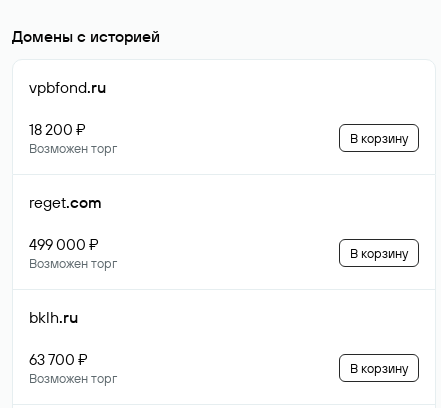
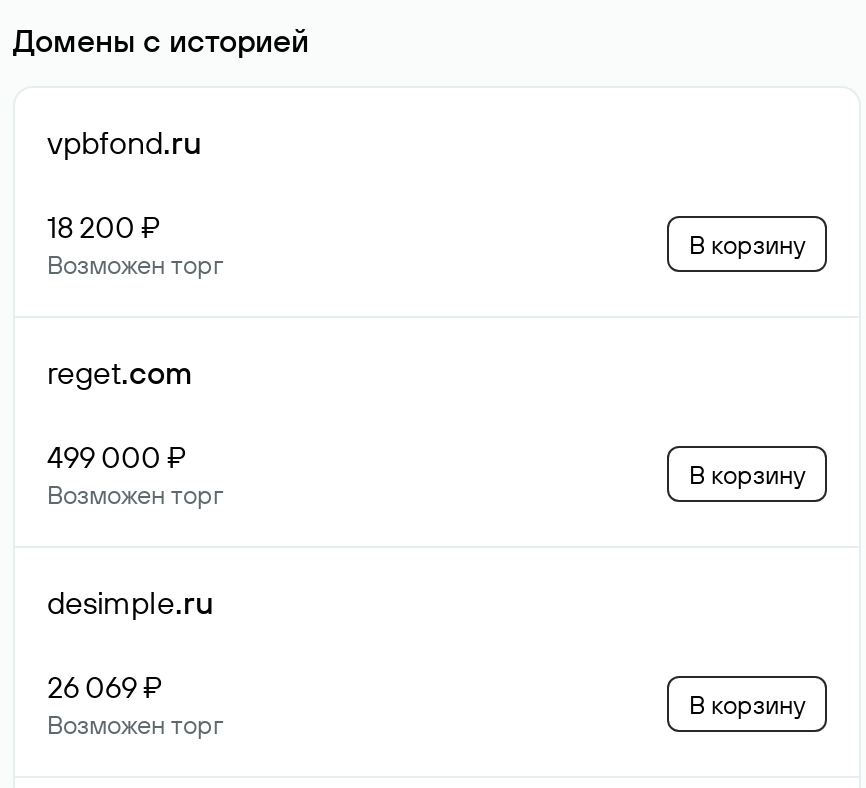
[29,307,78,327] bklh.ru -> [47,582,213,622] desimple.ru
[29,350,88,369] 63 700 ₽ -> [47,668,163,706] 26 069 ₽

